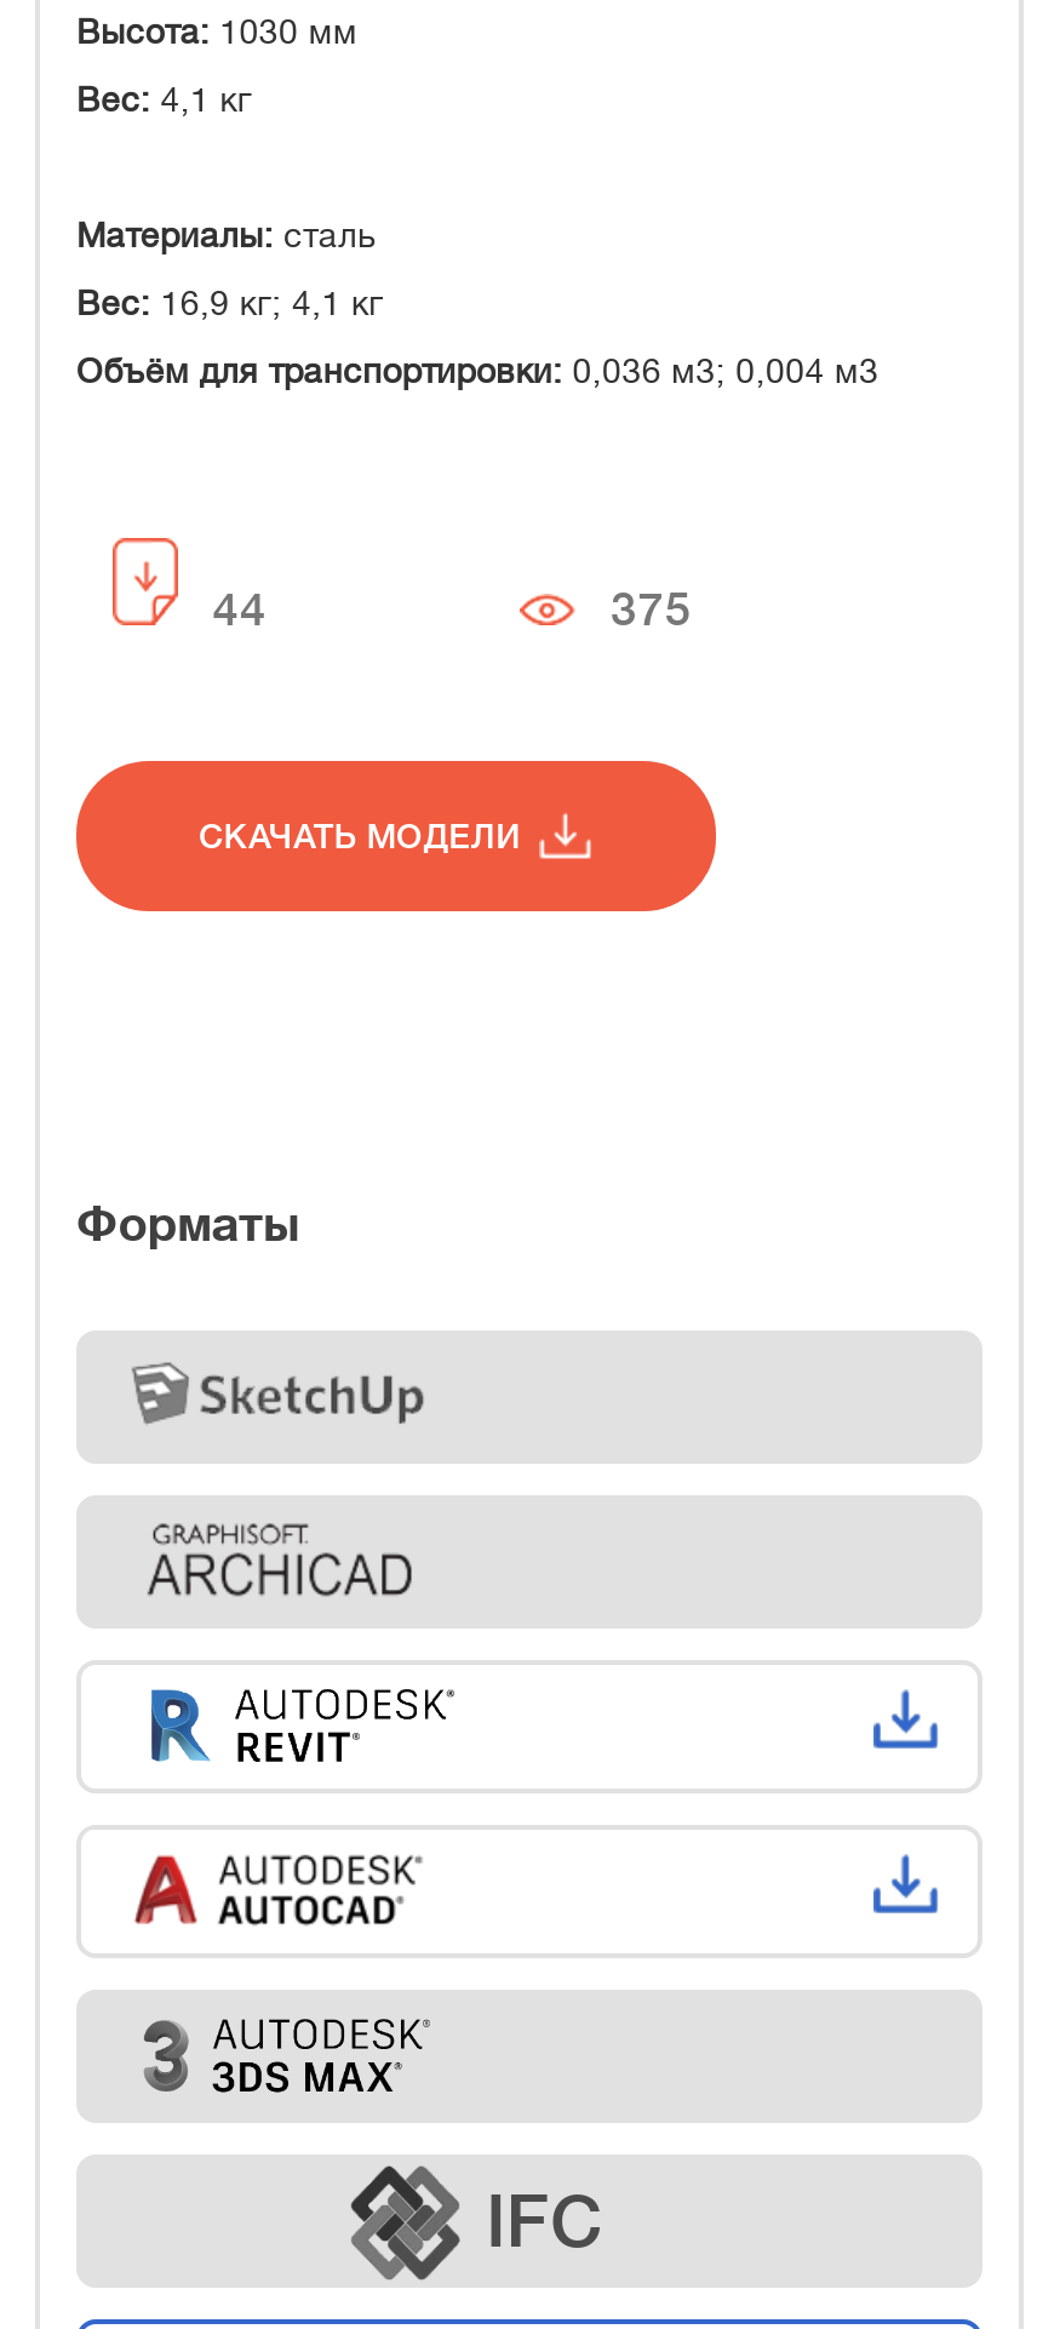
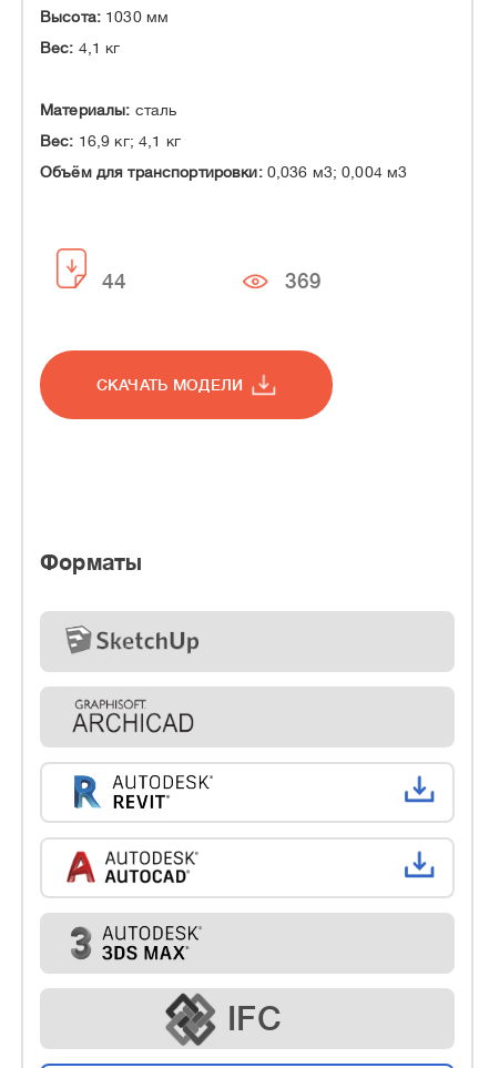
[611,584,692,635] 375 -> [285,269,322,293] 369

